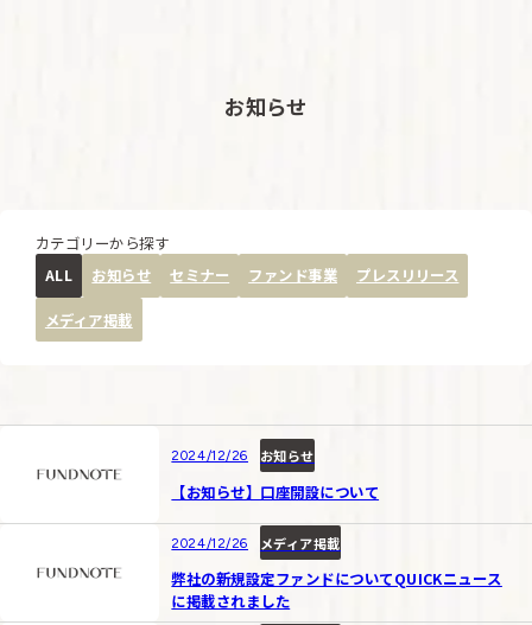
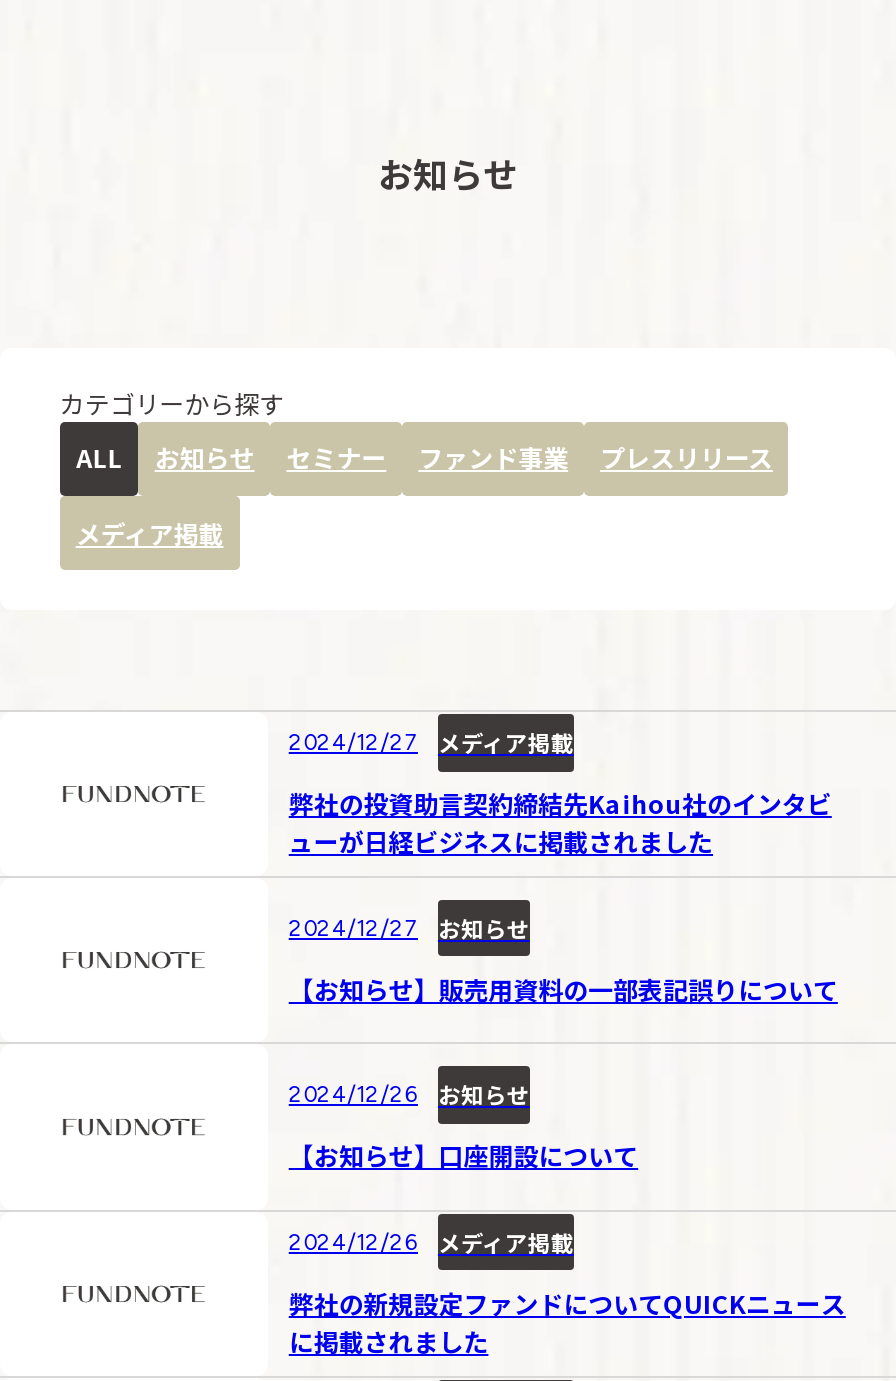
none -> [289,786,832,860] 弊社の投資助言契約締結先Kaihou社のインタビ | ューが日経ビジネスに掲載されました
none -> [289,727,574,759] 2024/12/27 | メディア掲載
none -> [289,972,838,1008] 【お知らせ】販売用資料の一部表記誤りについて
none -> [289,912,530,944] 2024/12/27 | お知らせ

